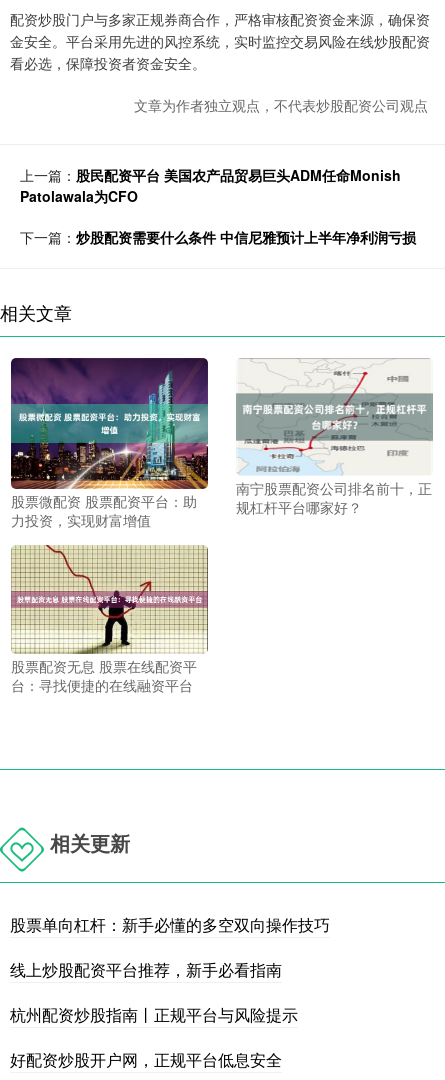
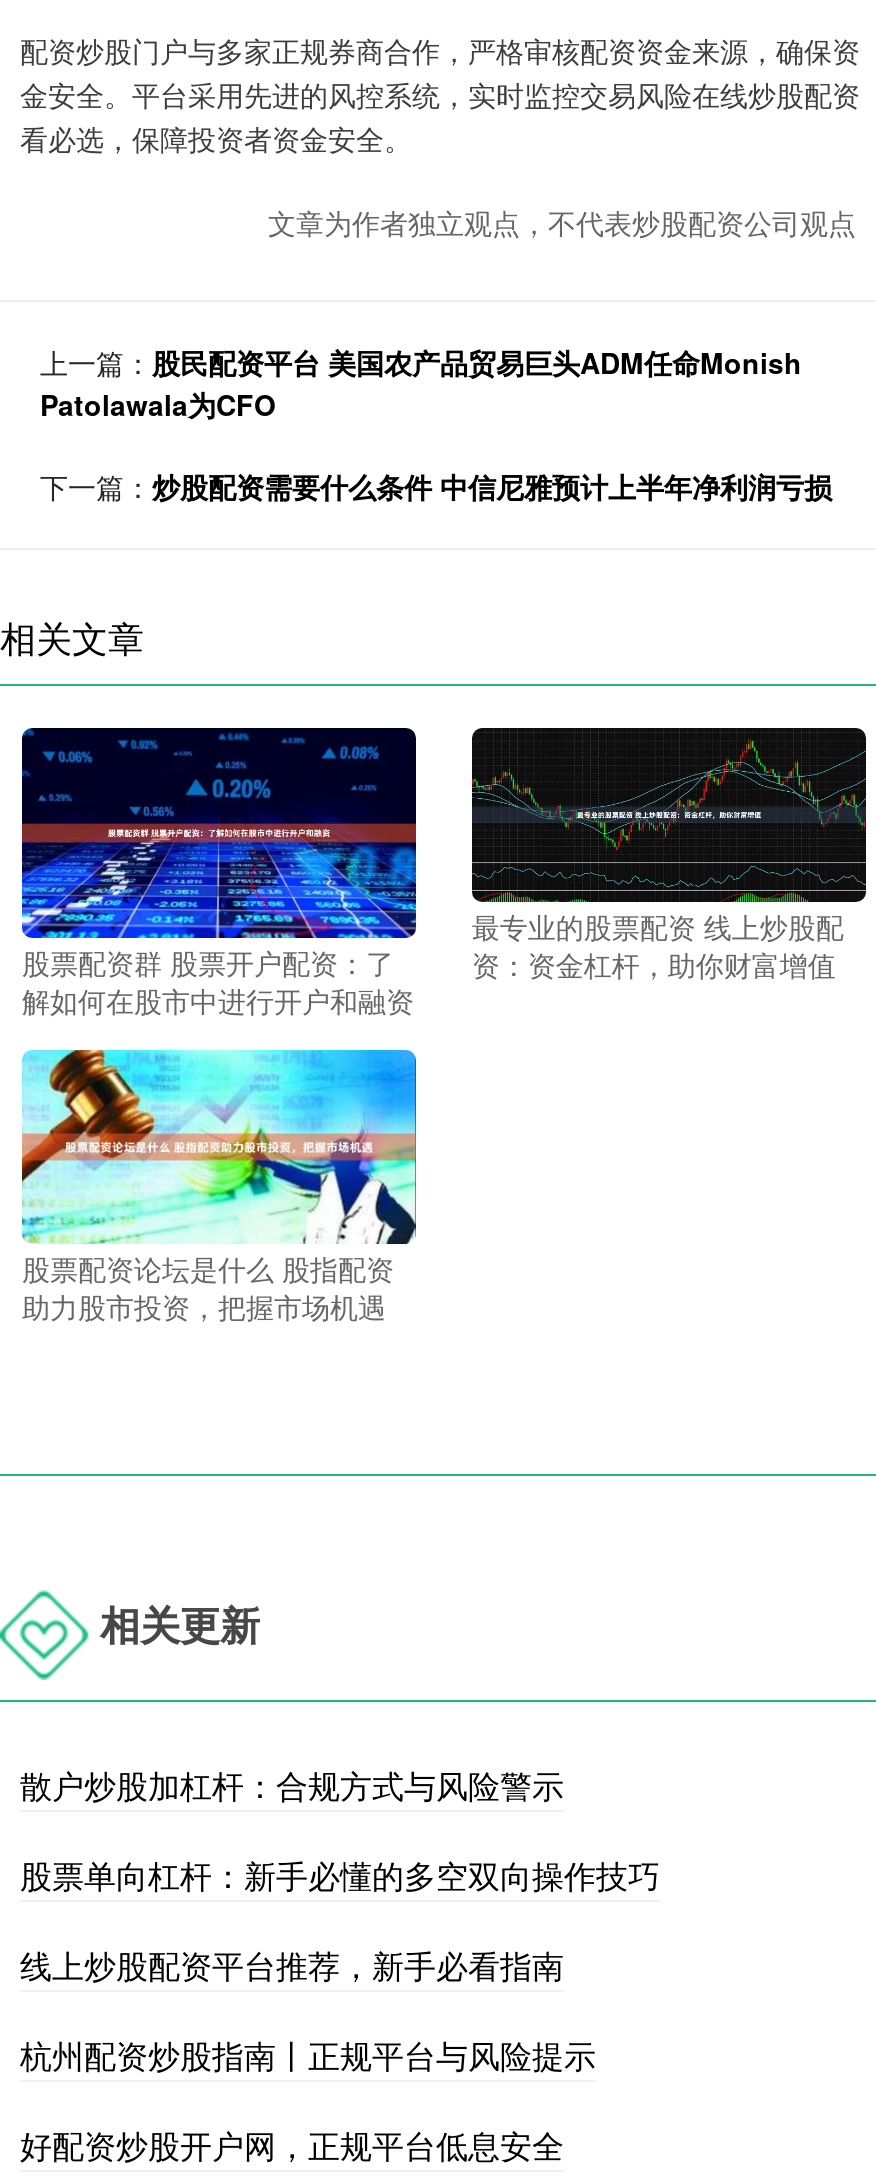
[10,358,209,530] [image] | 股票微配资 股票配资平台：助 | 力投资，实现财富增值 -> [20,728,418,1019] [image] | 股票配资群 股票开户配资：了 | 解如何在股市中进行开户和融资
[236,358,433,517] [image] | 南宁股票配资公司排名前十，正 | 规杠杆平台哪家好？ -> [470,726,866,984] [image] | 最专业的股票配资 线上炒股配 | 资：资金杠杆，助你财富增值
[10,548,209,611] [image] -> [22,1050,418,1234] [image]
[11,655,197,694] 股票配资无息 股票在线配资平 | 台：寻找便捷的在线融资平台 -> [22,1249,394,1327] 股票配资论坛是什么 股指配资 | 助力股市投资，把握市场机遇
moved [50,828,130,857] -> [100,1594,260,1652]: 相关更新
none -> [20,1763,564,1809] 散户炒股加杠杆：合规方式与风险警示

